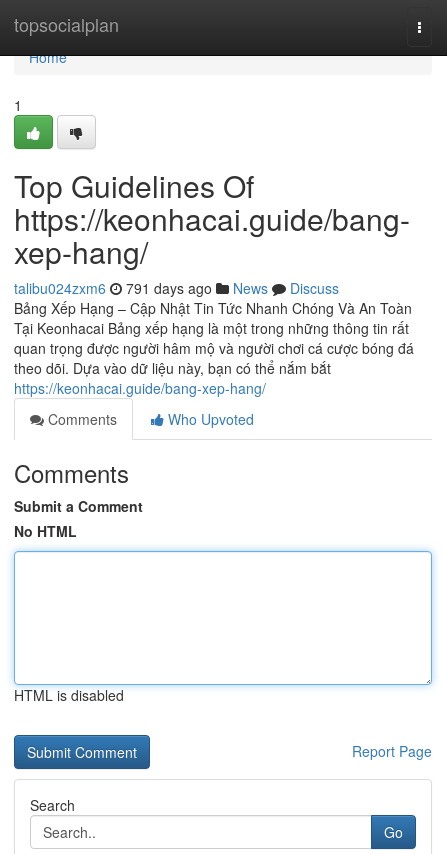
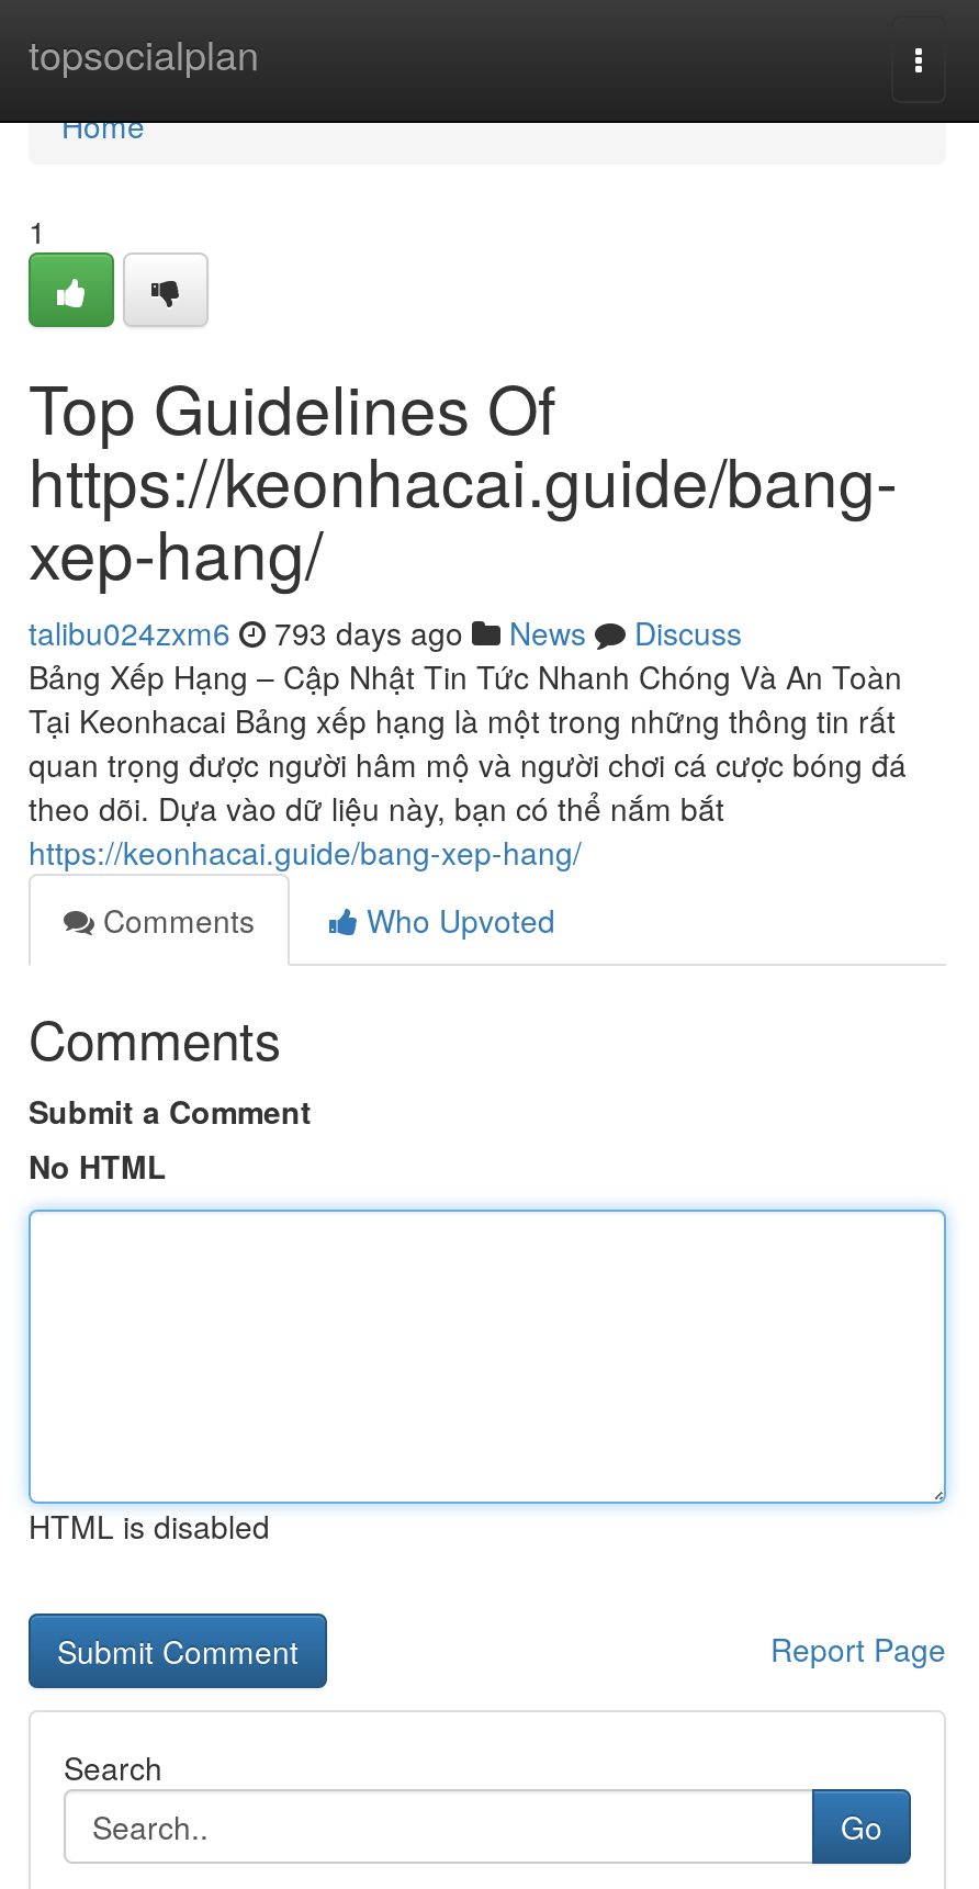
[14,278,339,298] talibu024zxm6 791 days ago News Discuss -> [29,610,742,654] talibu024zxm6 793 days ago News Discuss

